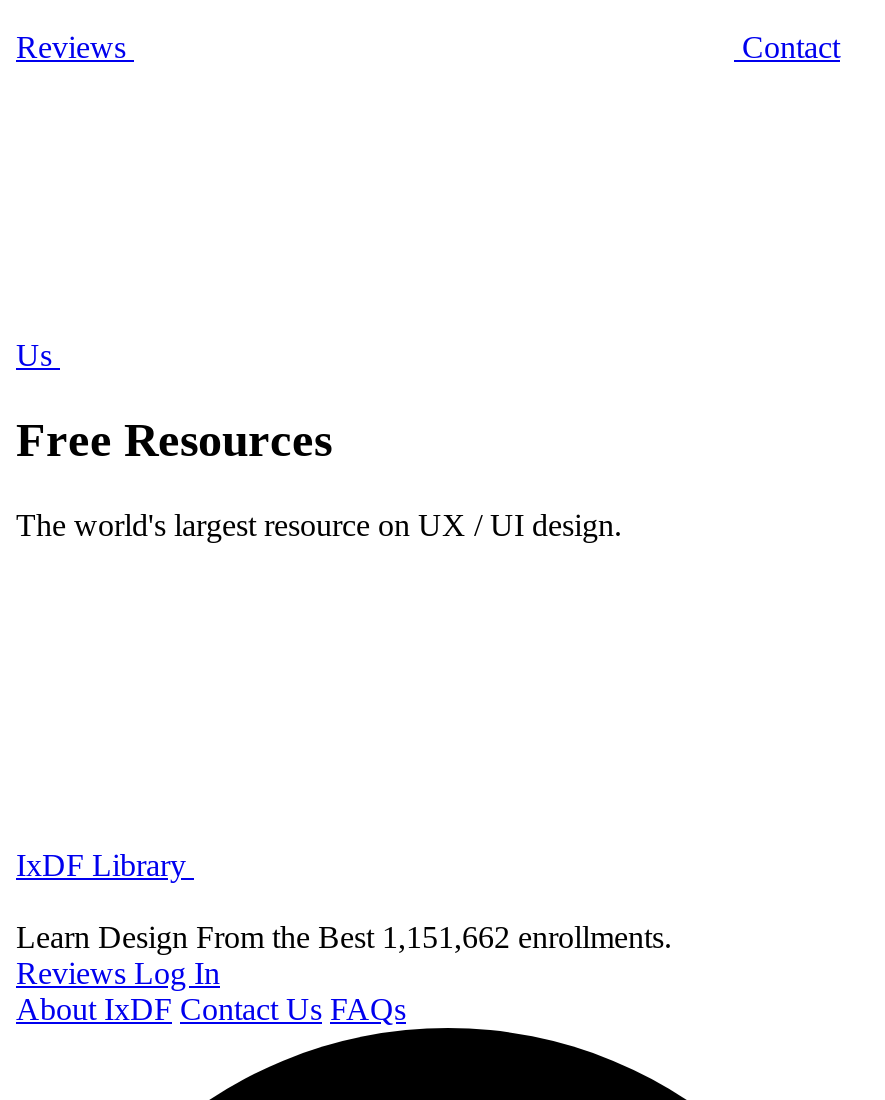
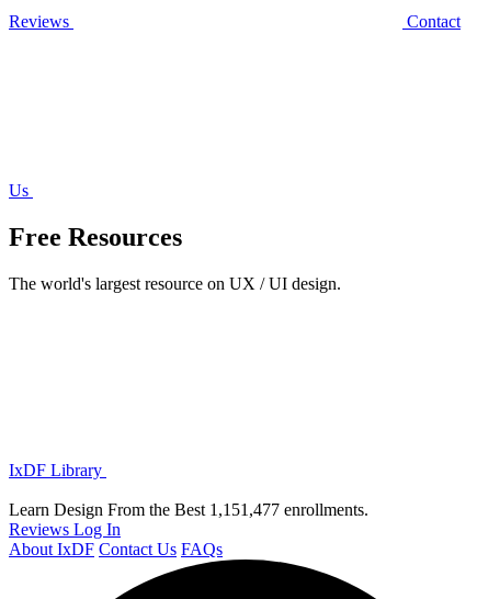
[16,919,672,953] Learn Design From the Best 1,151,662 enrollments. -> [9,500,368,519] Learn Design From the Best 1,151,477 enrollments.

